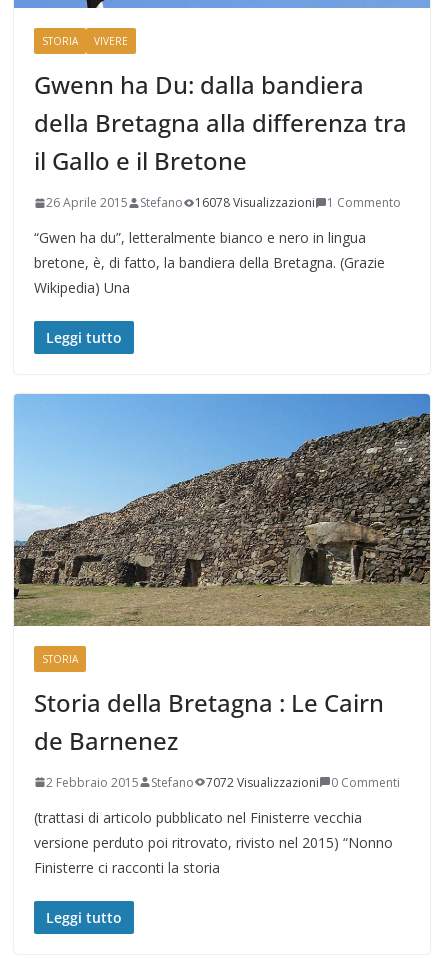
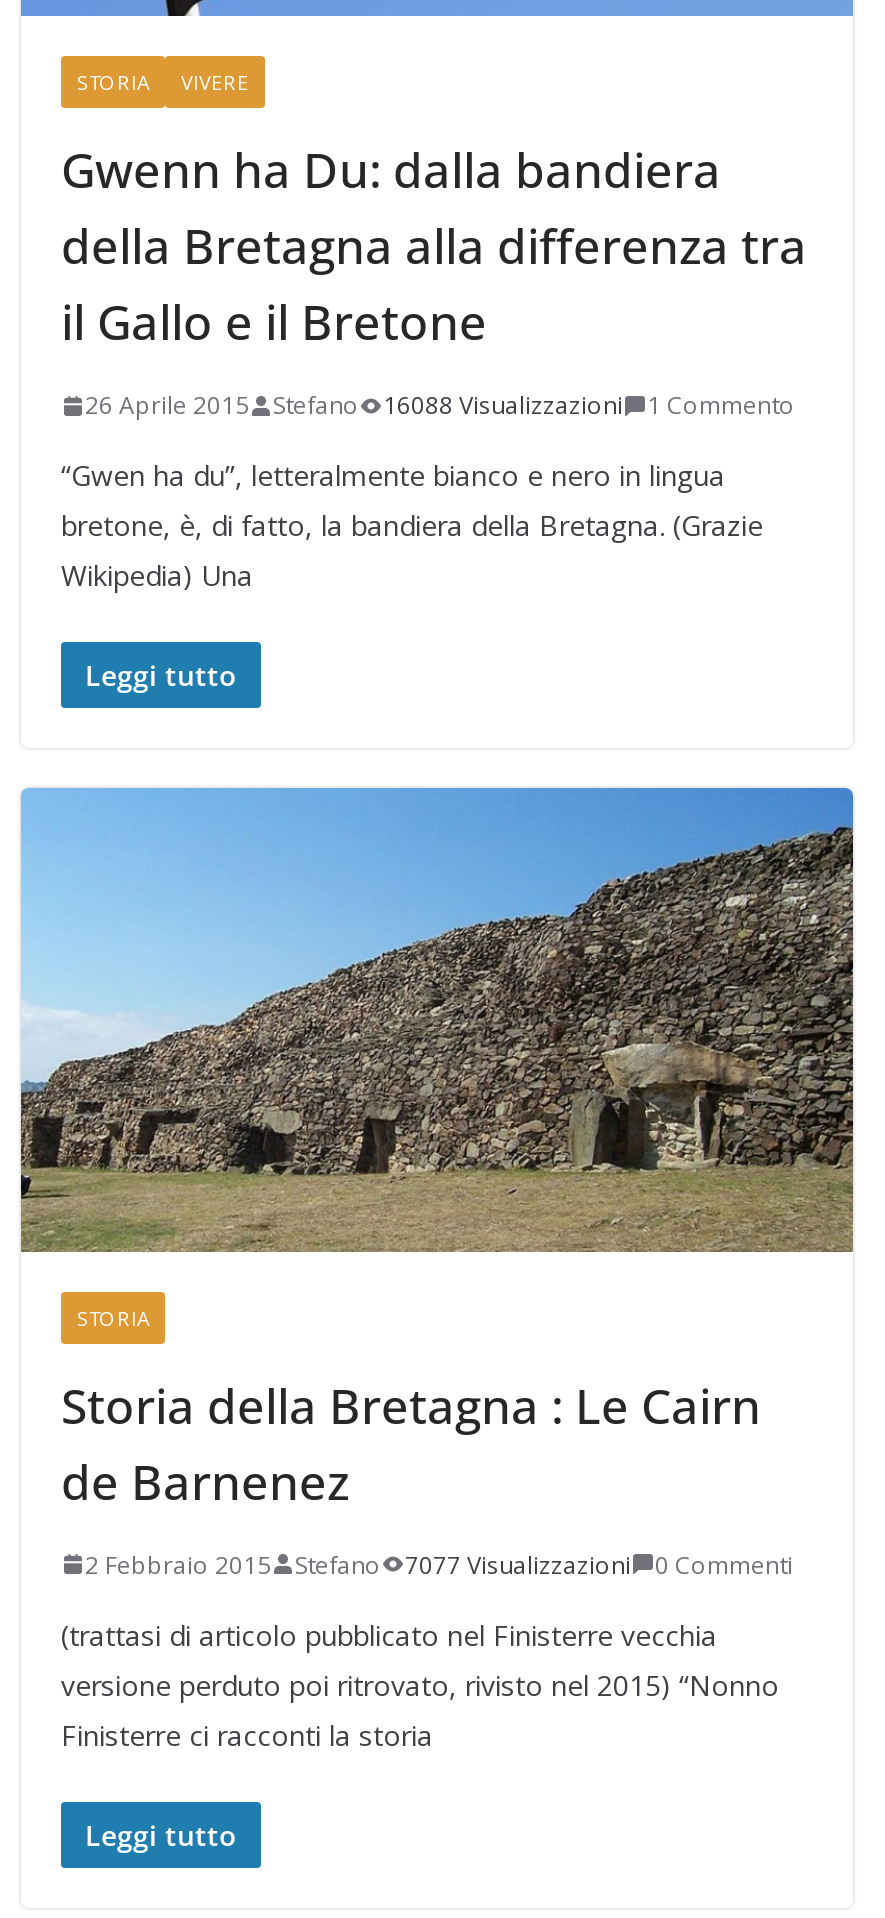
[195,194,315,211] 16078 Visualizzazioni -> [383,389,623,423] 16088 Visualizzazioni
[206,774,319,791] 7072 Visualizzazioni -> [405,1547,631,1581] 7077 Visualizzazioni

